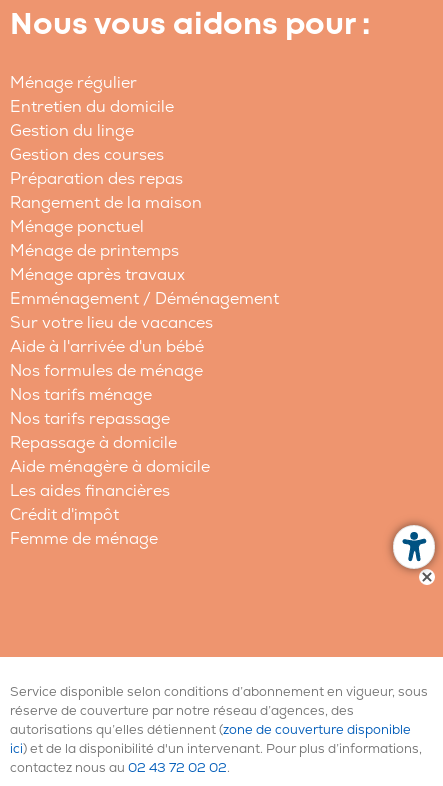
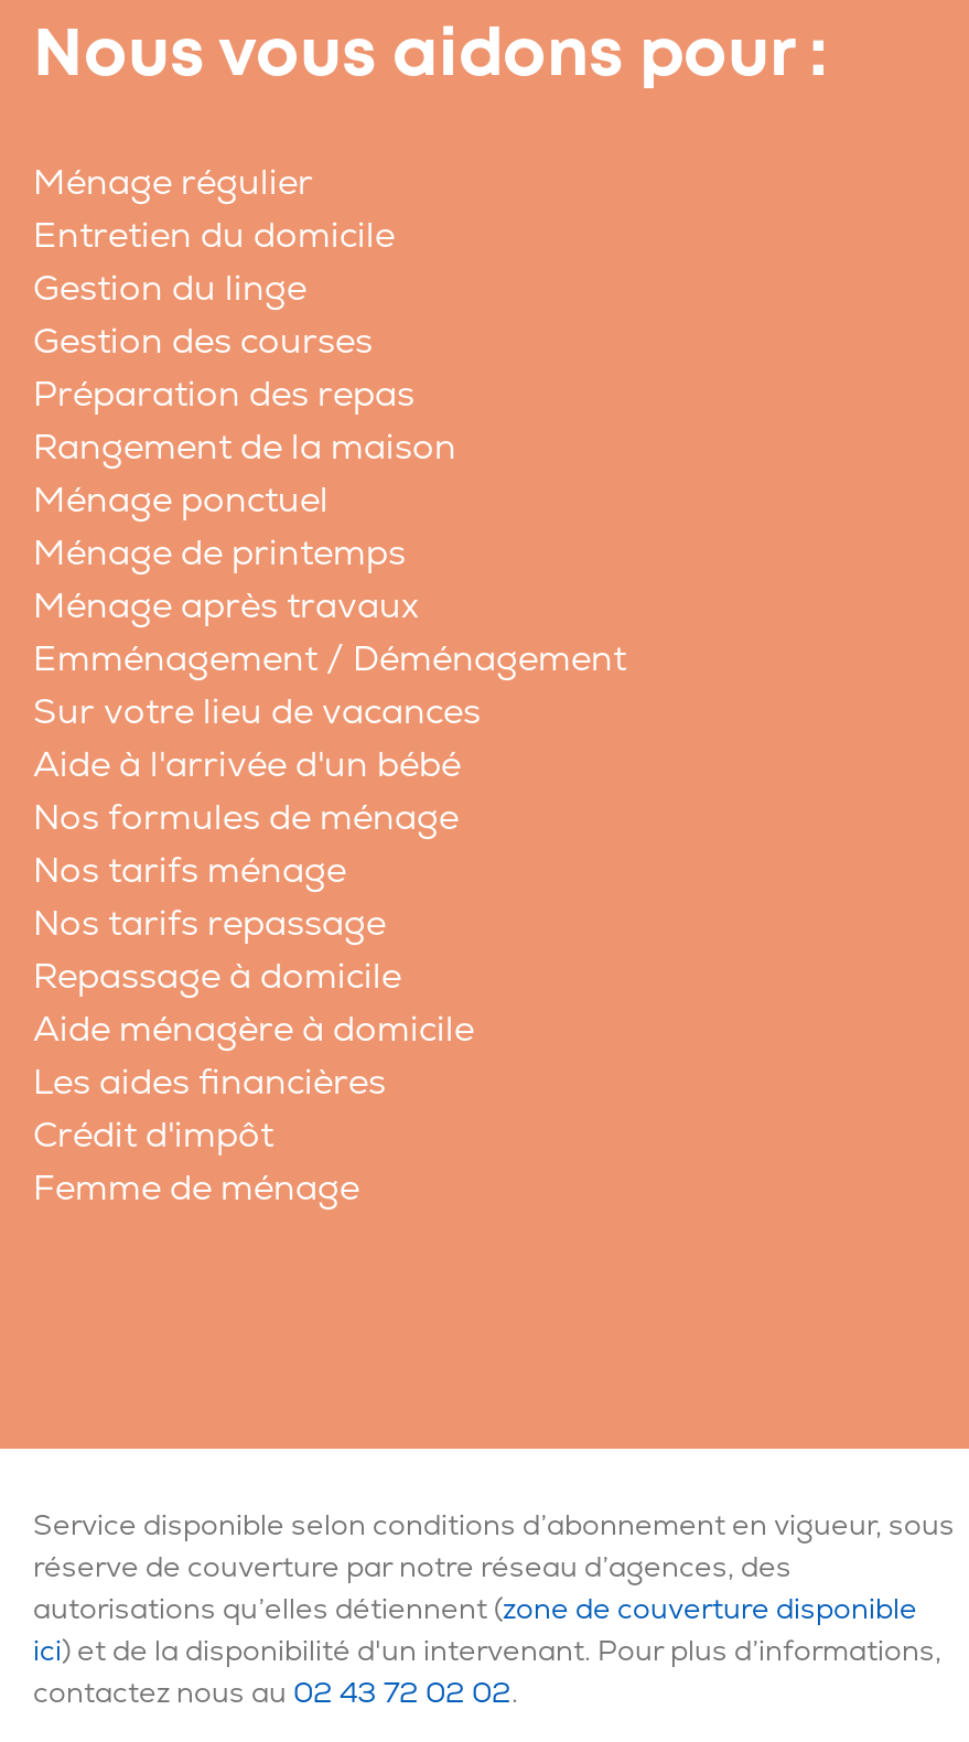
[388,520,440,586] [image] -> none

